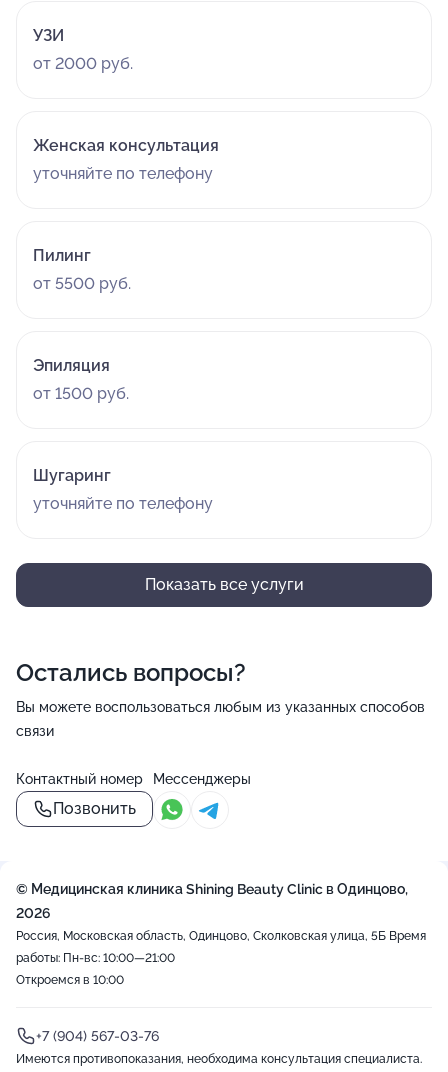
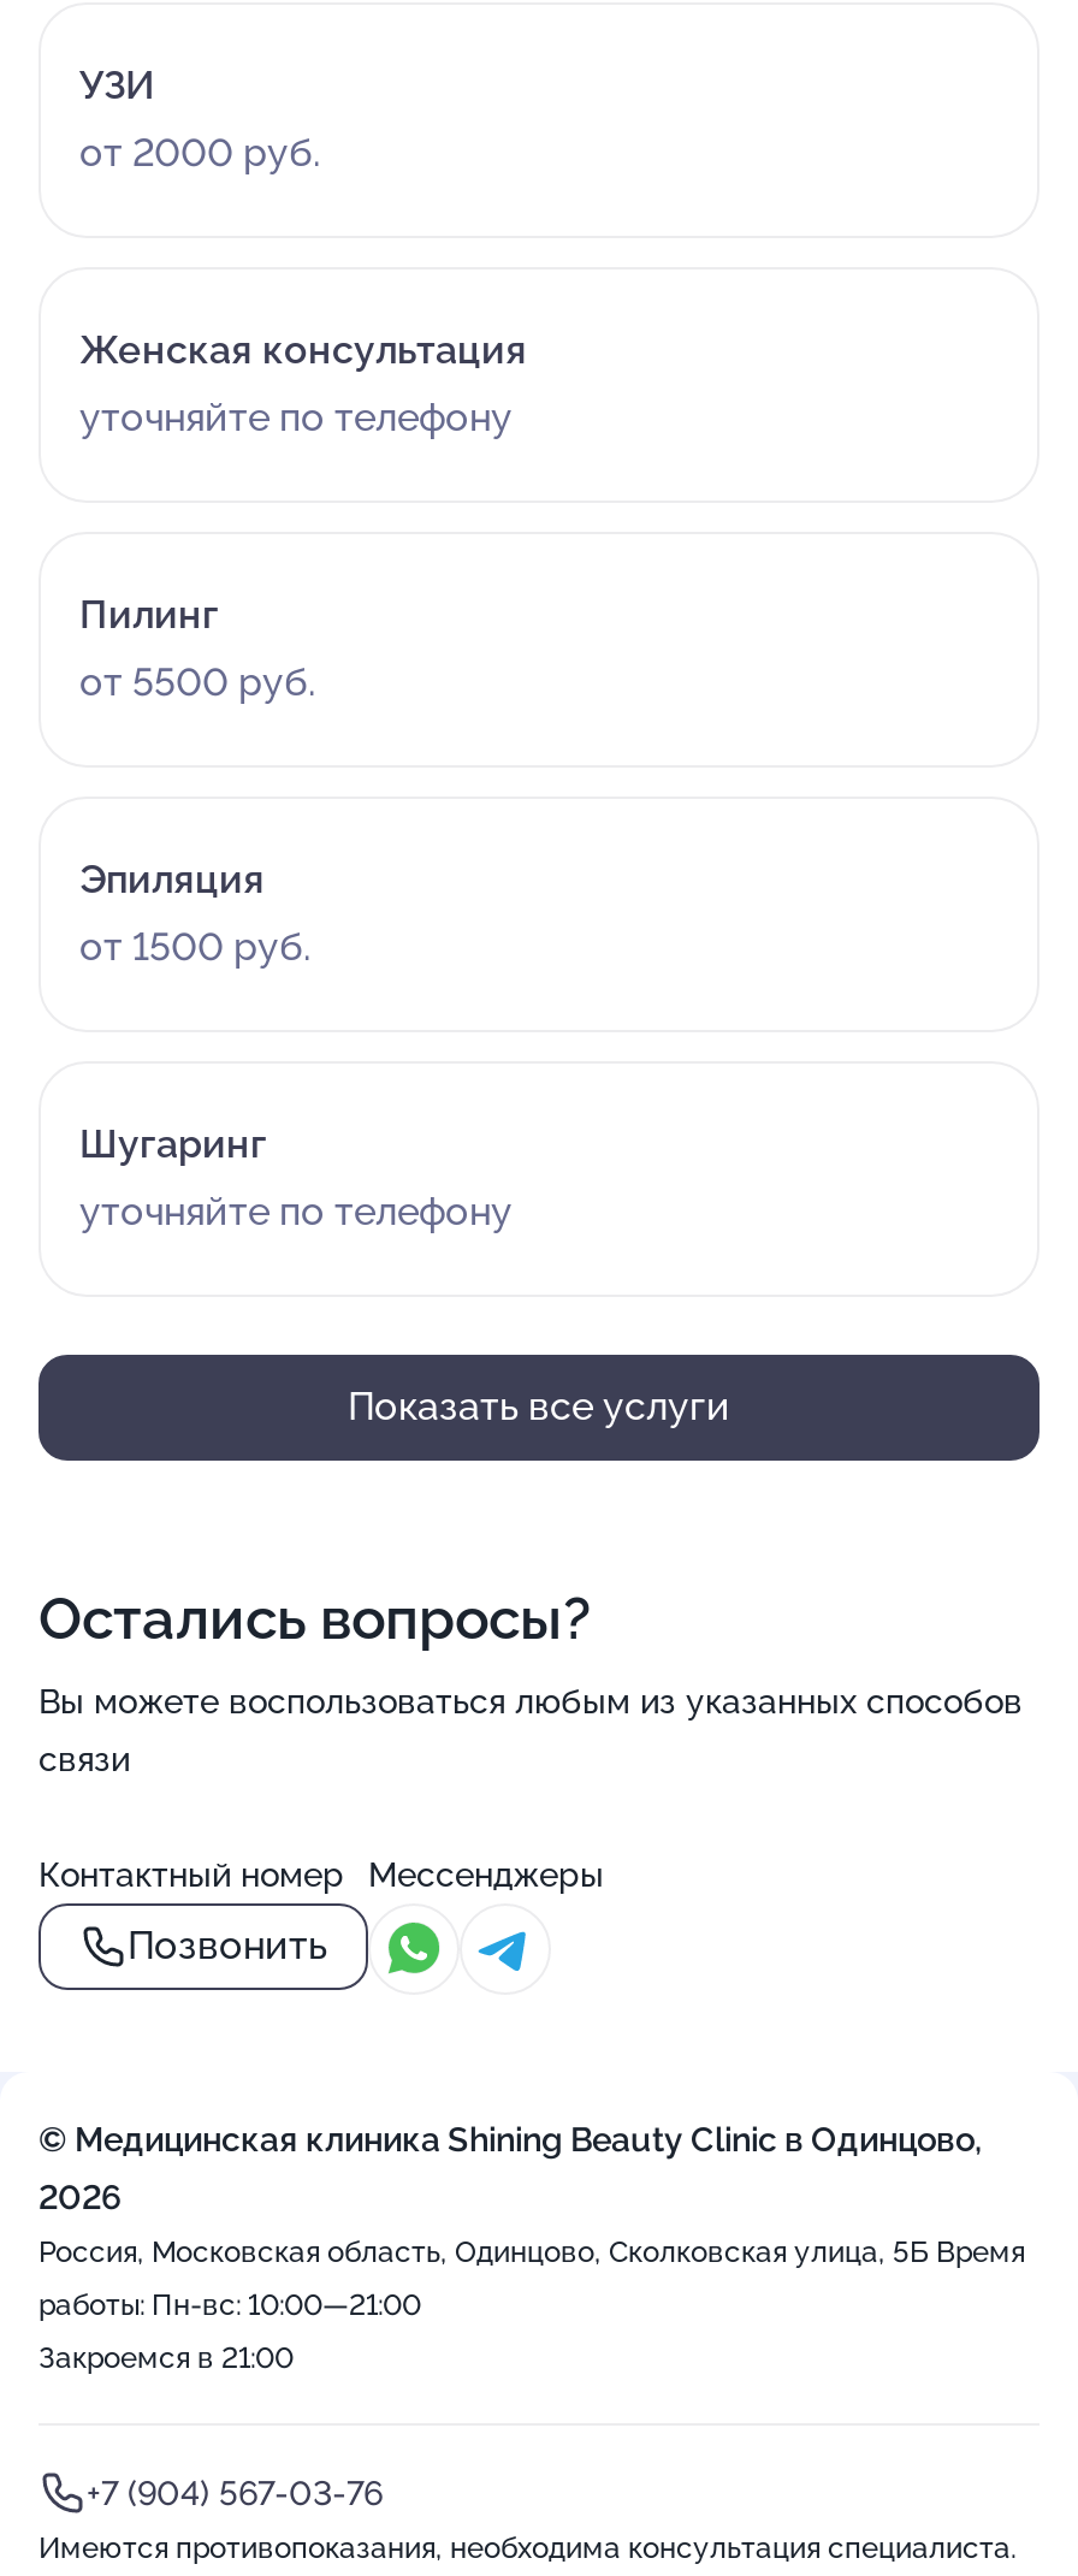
[16,973,124,987] Откроемся в 10:00 -> [38,2341,294,2375] Закроемся в 21:00

